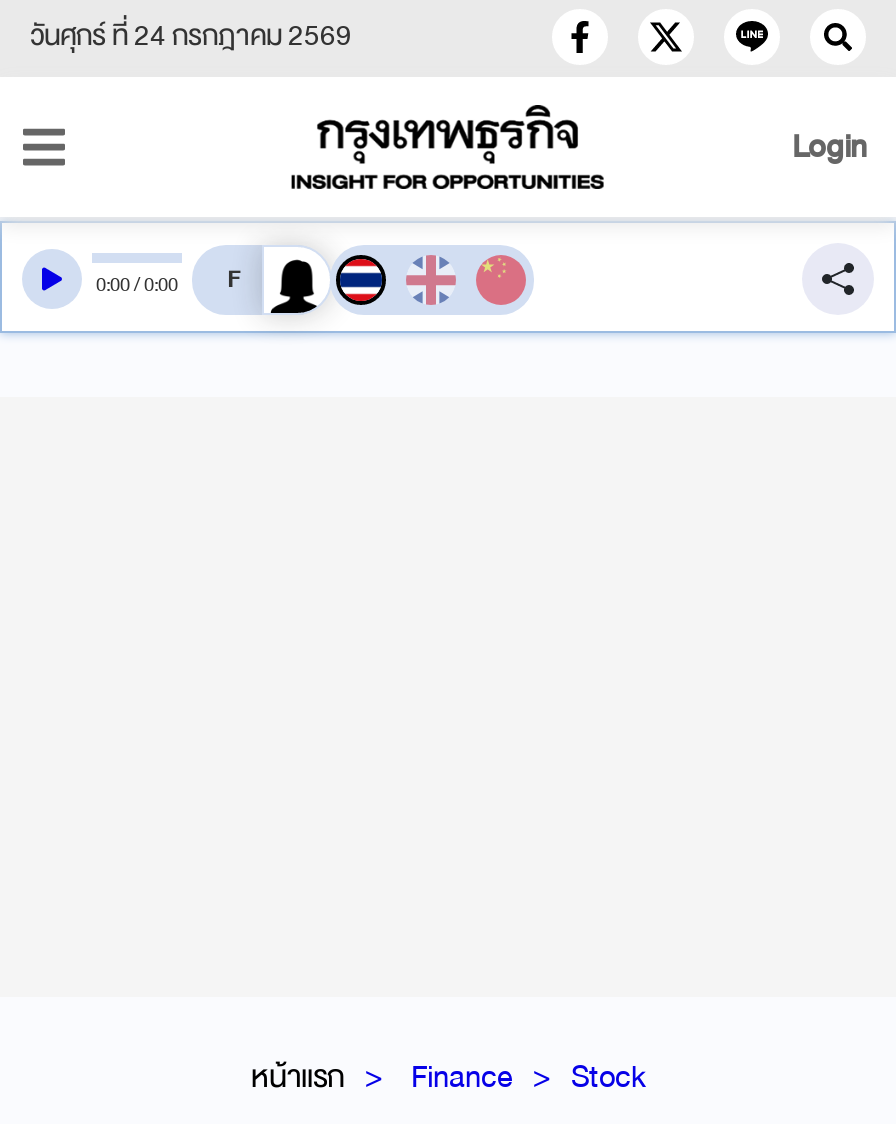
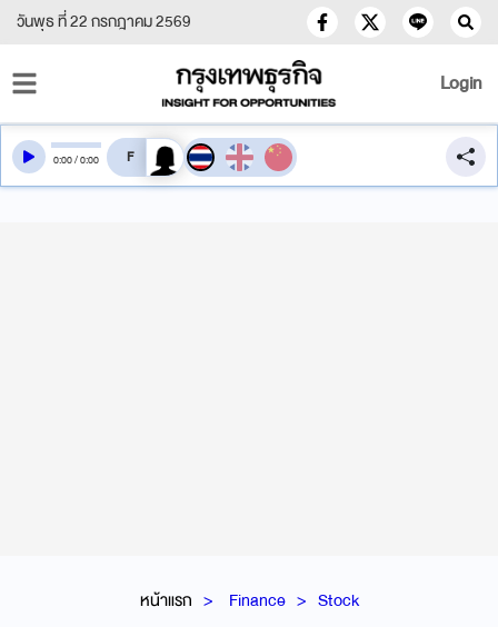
[30,11,352,61] วันศุกร์ ที่ 24 กรกฎาคม 2569 -> [17,8,191,36] วันพุธ ที่ 22 กรกฎาคม 2569

